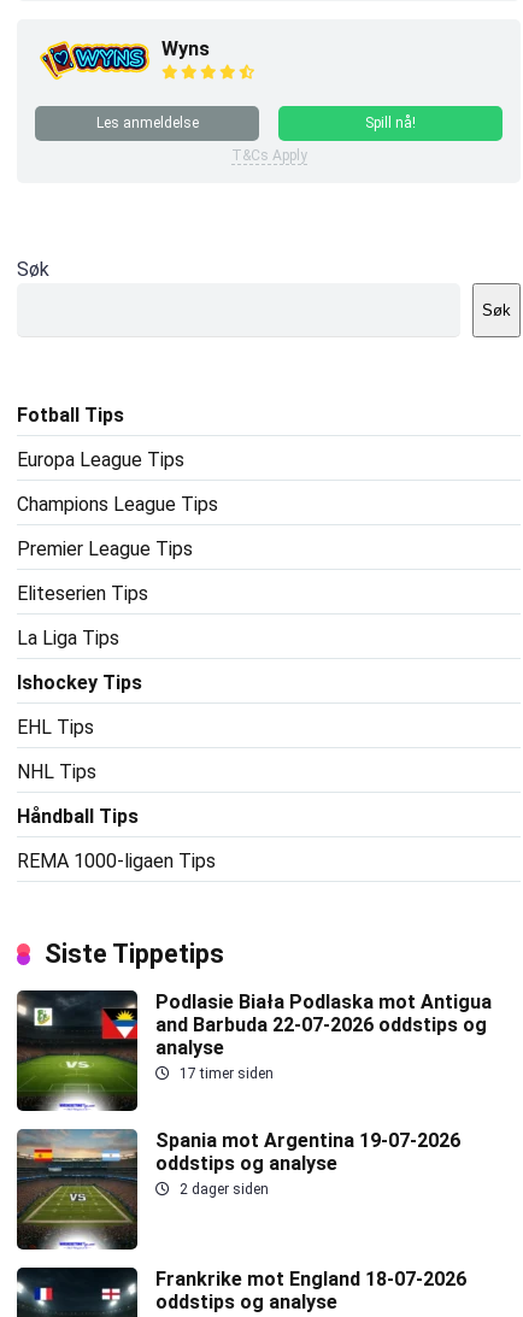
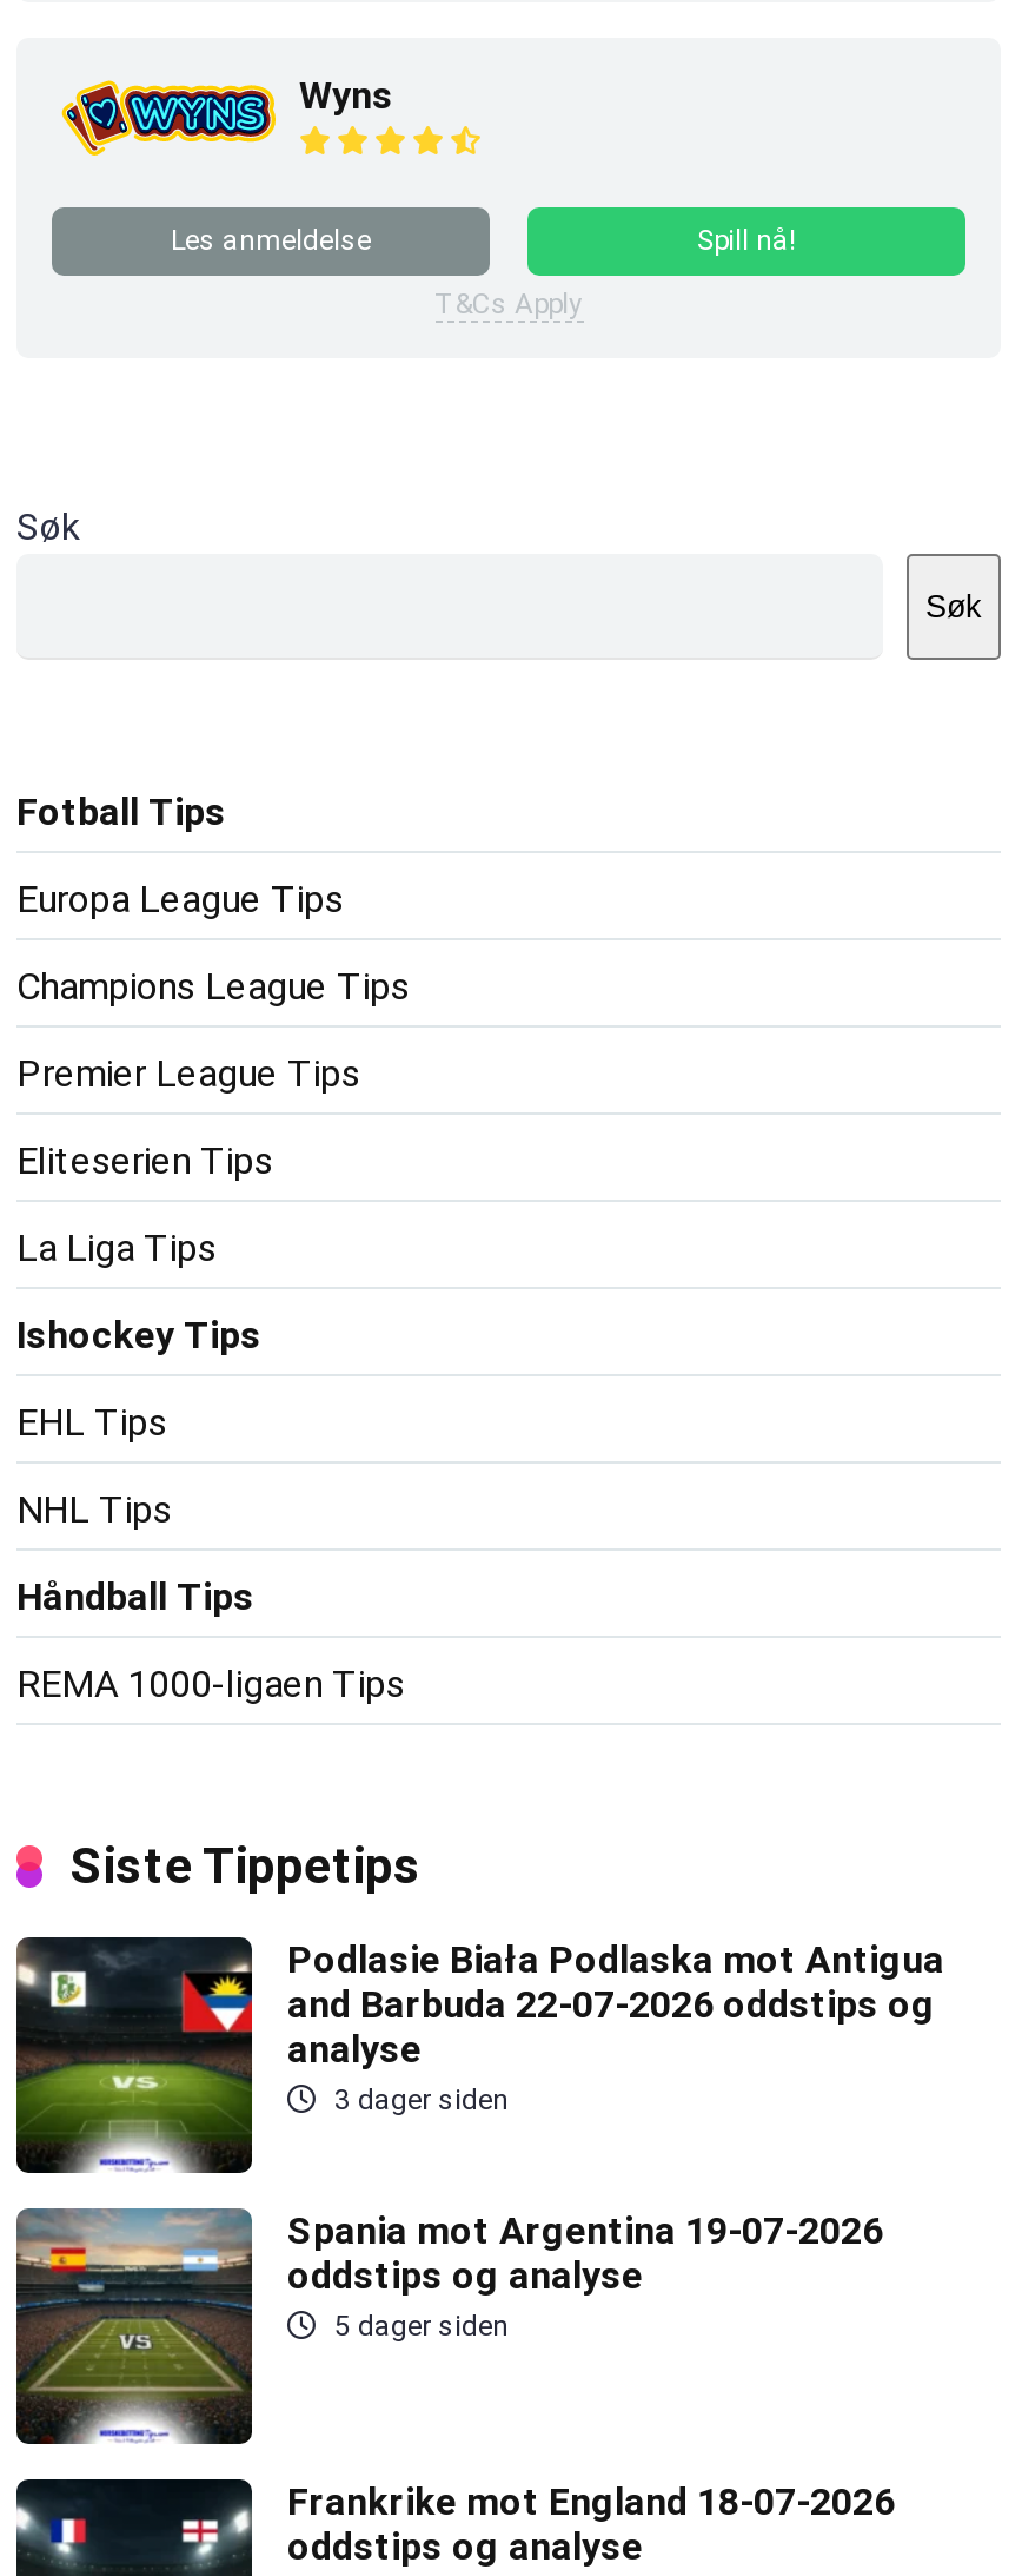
[176,1065,274,1082] 17 timer siden -> [327,2084,509,2117] 3 dager siden
[176,1181,269,1198] 2 dager siden -> [327,2310,509,2343] 5 dager siden

